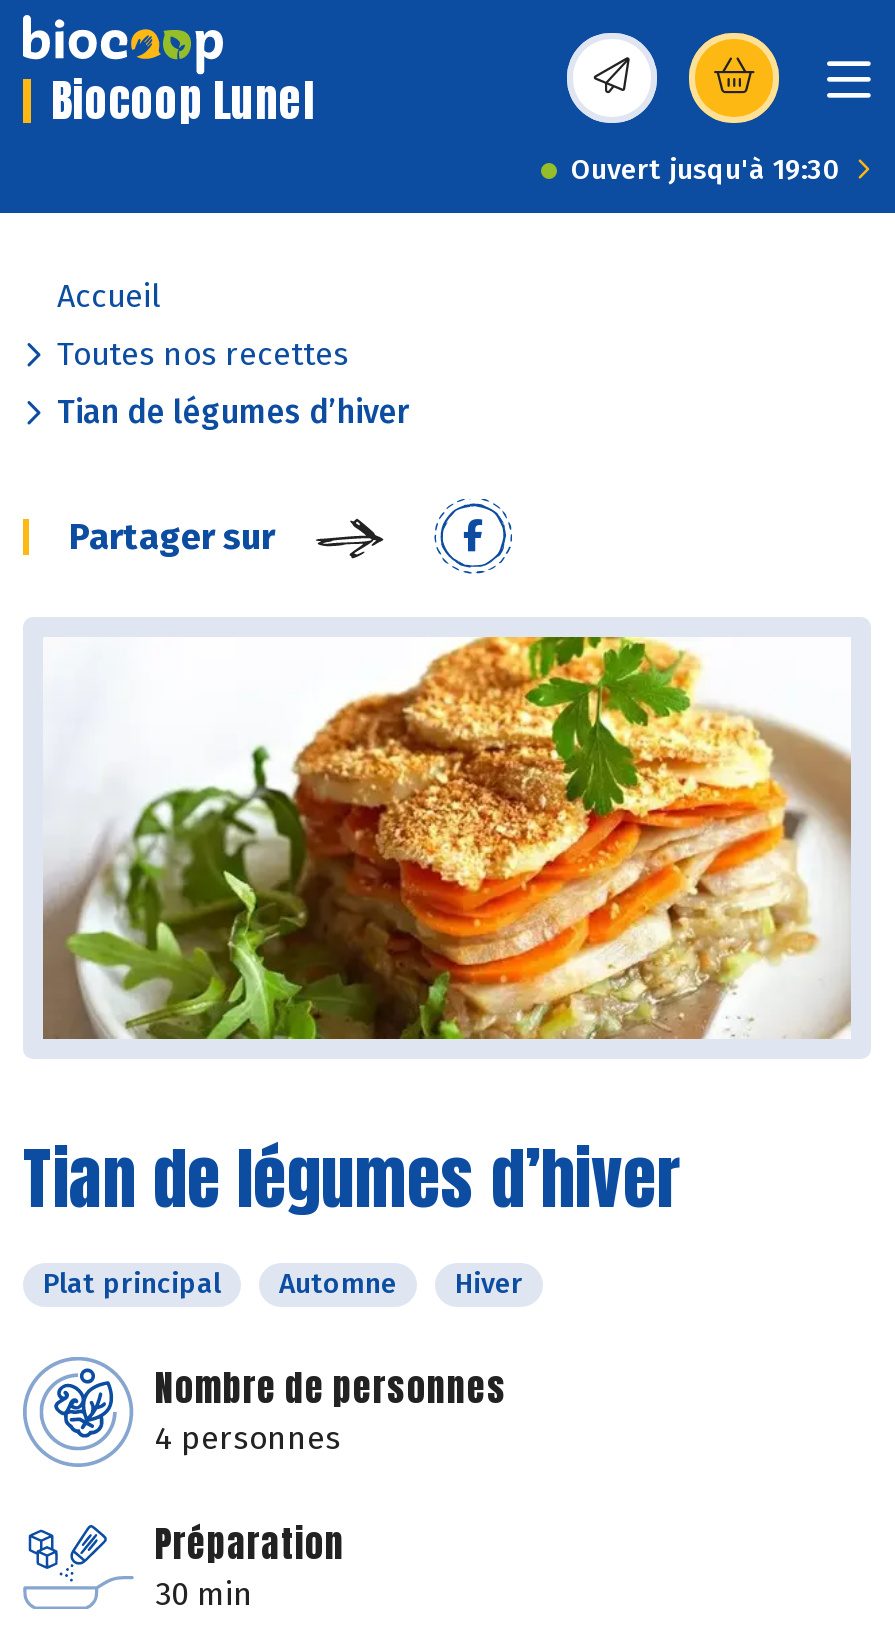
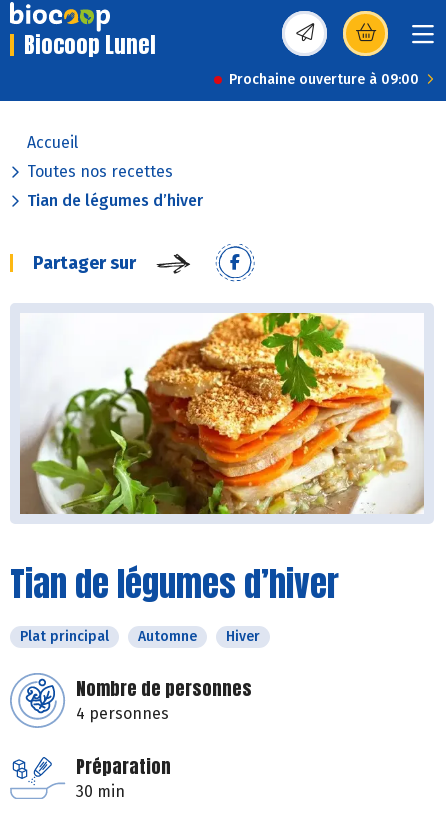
[571,153,841,187] Ouvert jusqu'à 19:30 -> [229,71,419,88] Prochaine ouverture à 09:00

